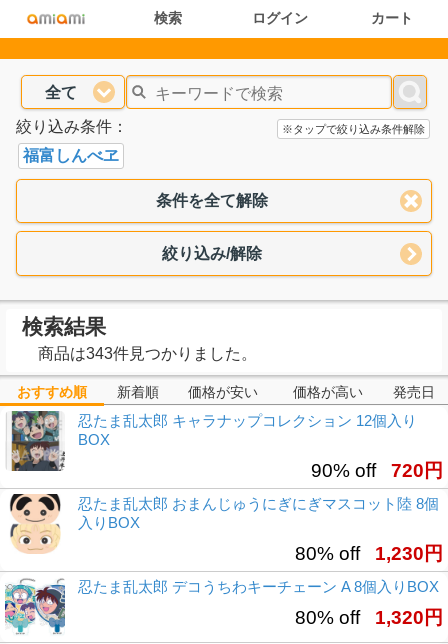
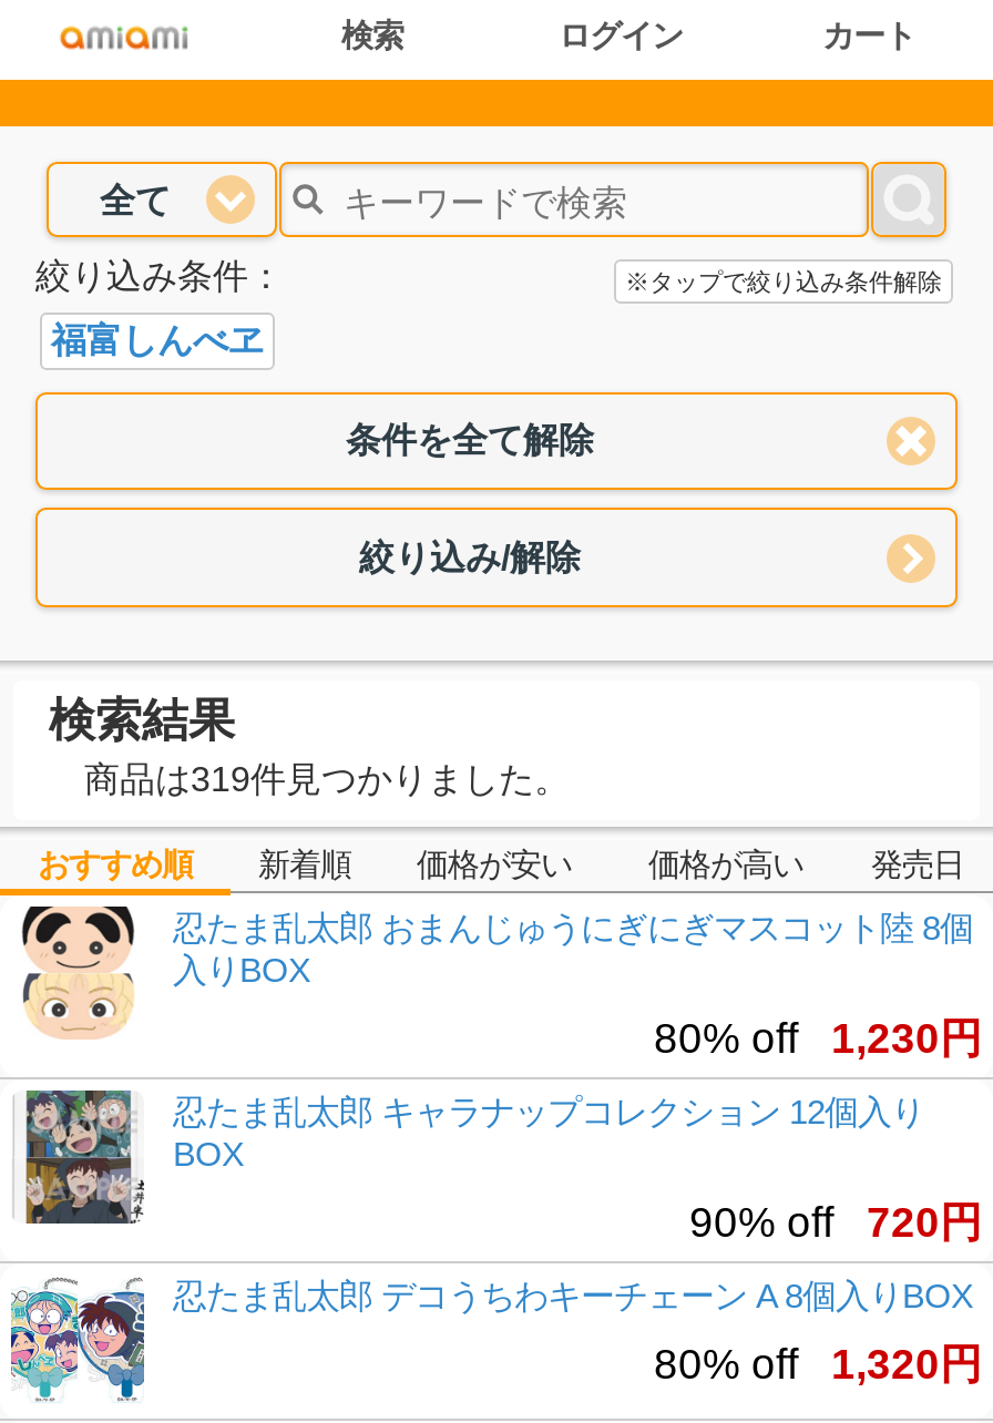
[38,345,257,362] 商品は343件見つかりました。 -> [84,760,570,798] 商品は319件見つかりました。
moved [9,409,443,481] -> [20,1086,982,1245]: [image] | 忍たま乱太郎 キャラナップコレクション 12個入り | BOX | 90% off 720円
moved [10,493,443,564] -> [20,904,982,1061]: [image] | 忍たま乱太郎 おまんじゅうにぎにぎマスコット陸 8個 | 入りBOX | 80% off 1,230円

